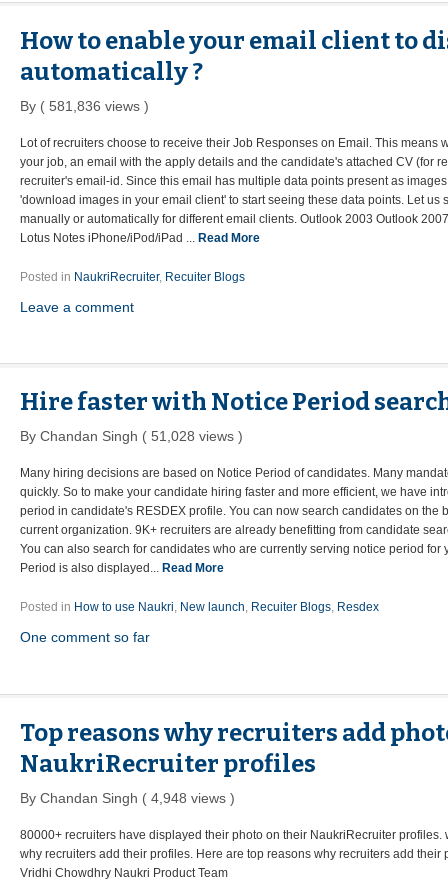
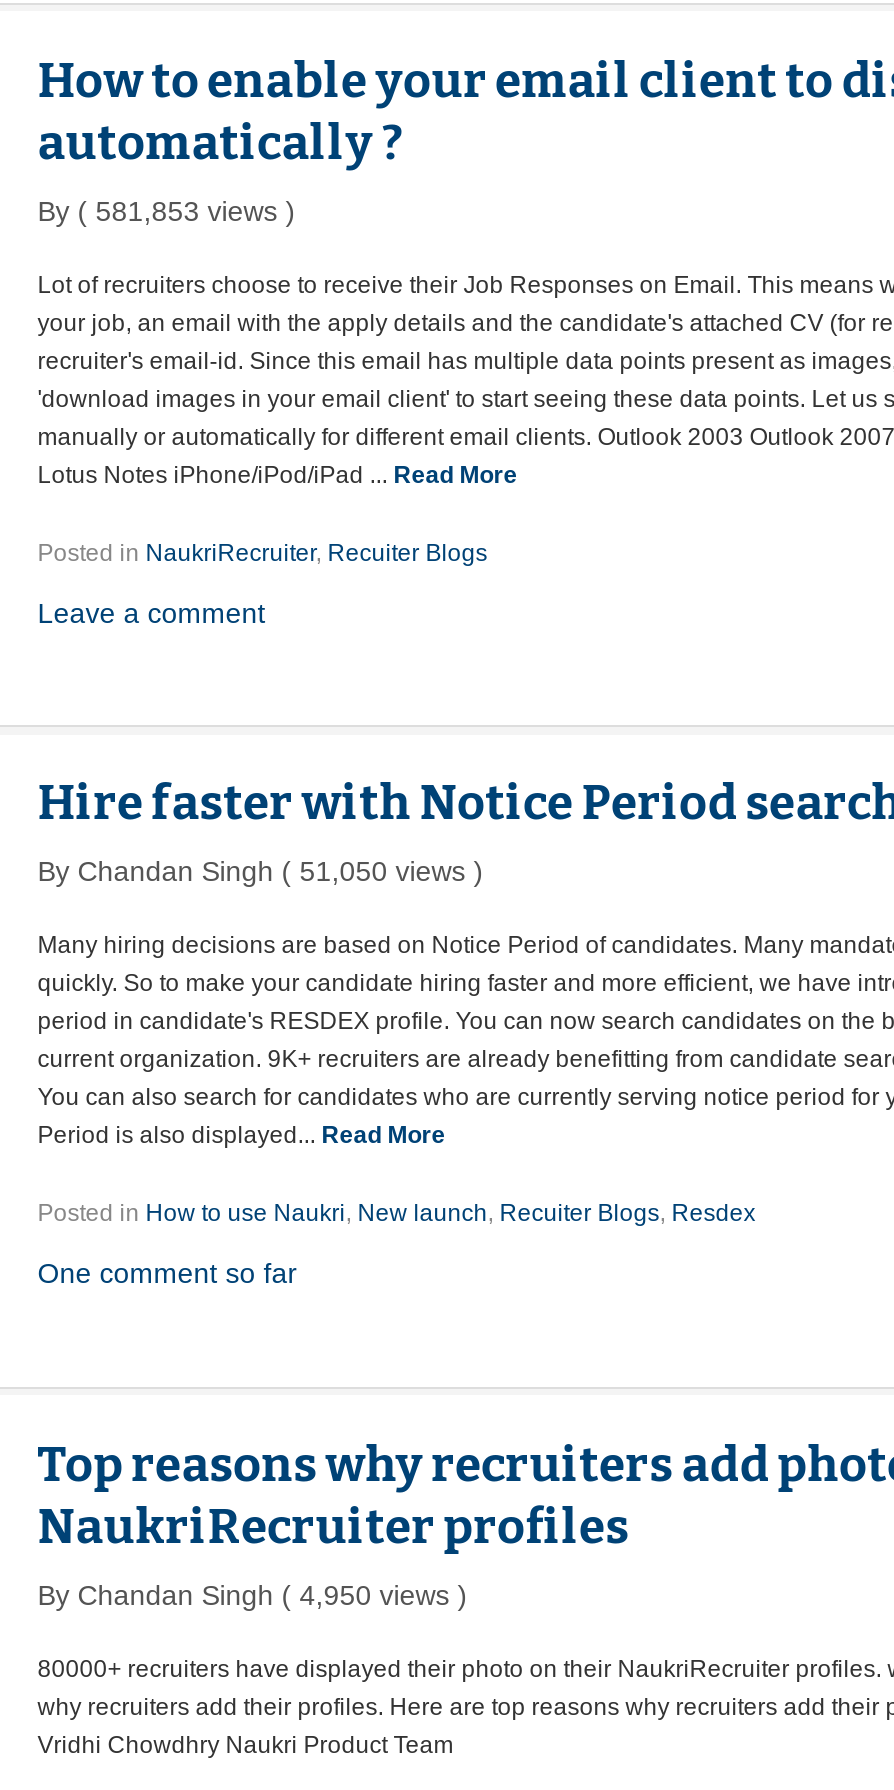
[20,98,149,114] By ( 581,836 views ) -> [38,195,296,227] By ( 581,853 views )
[20,428,243,444] By Chandan Singh ( 51,028 views ) -> [38,856,484,888] By Chandan Singh ( 51,050 views )
[20,790,235,806] By Chandan Singh ( 4,948 views ) -> [38,1578,468,1610] By Chandan Singh ( 4,950 views )

